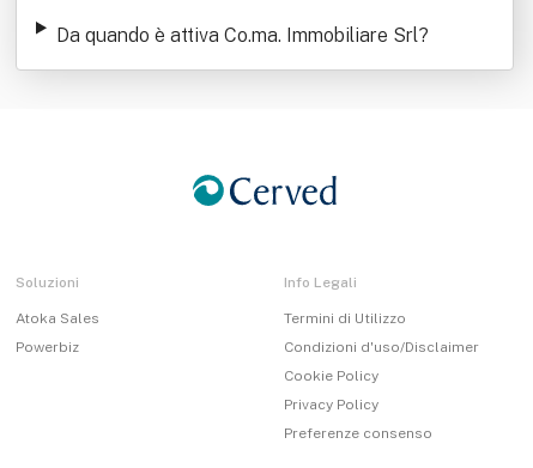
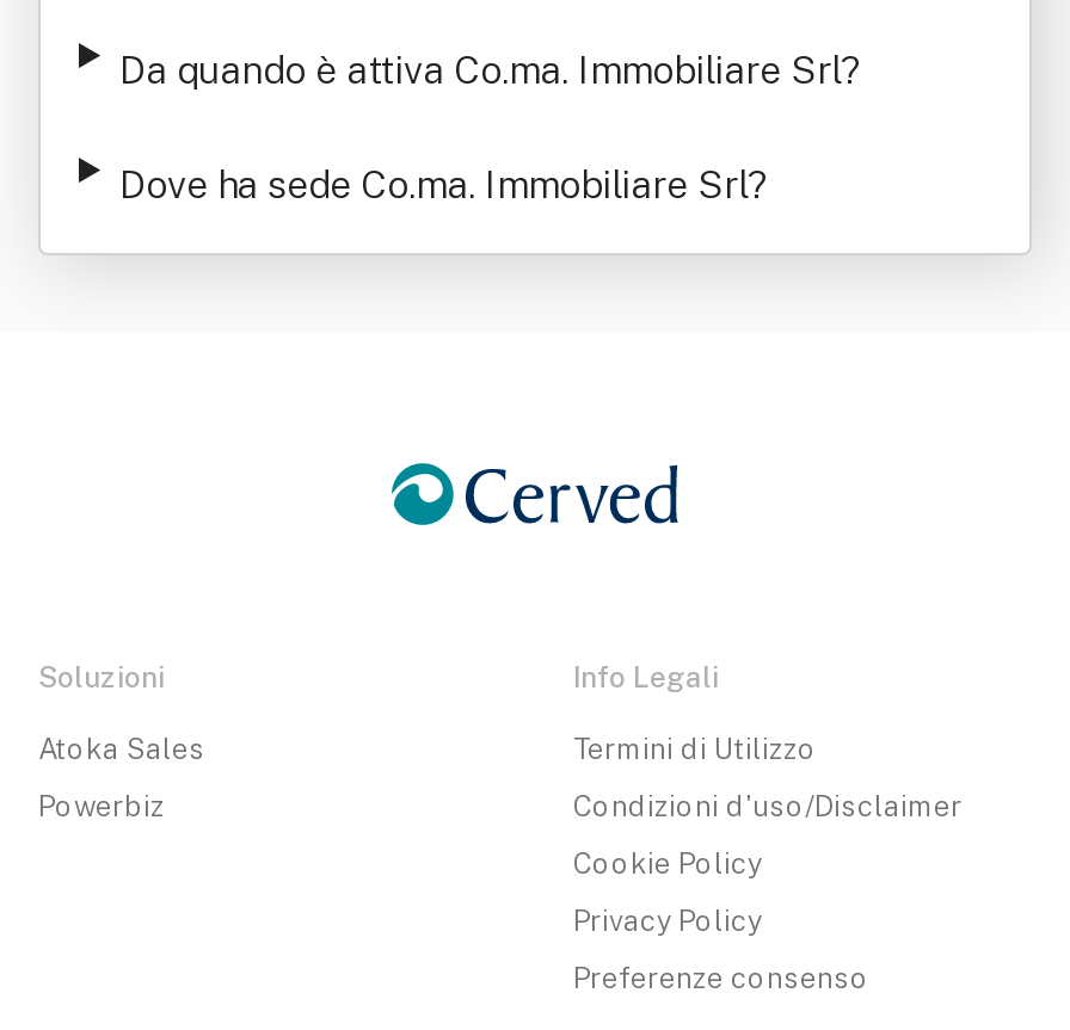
none -> [119,162,769,208] Dove ha sede Co.ma. Immobiliare Srl?

